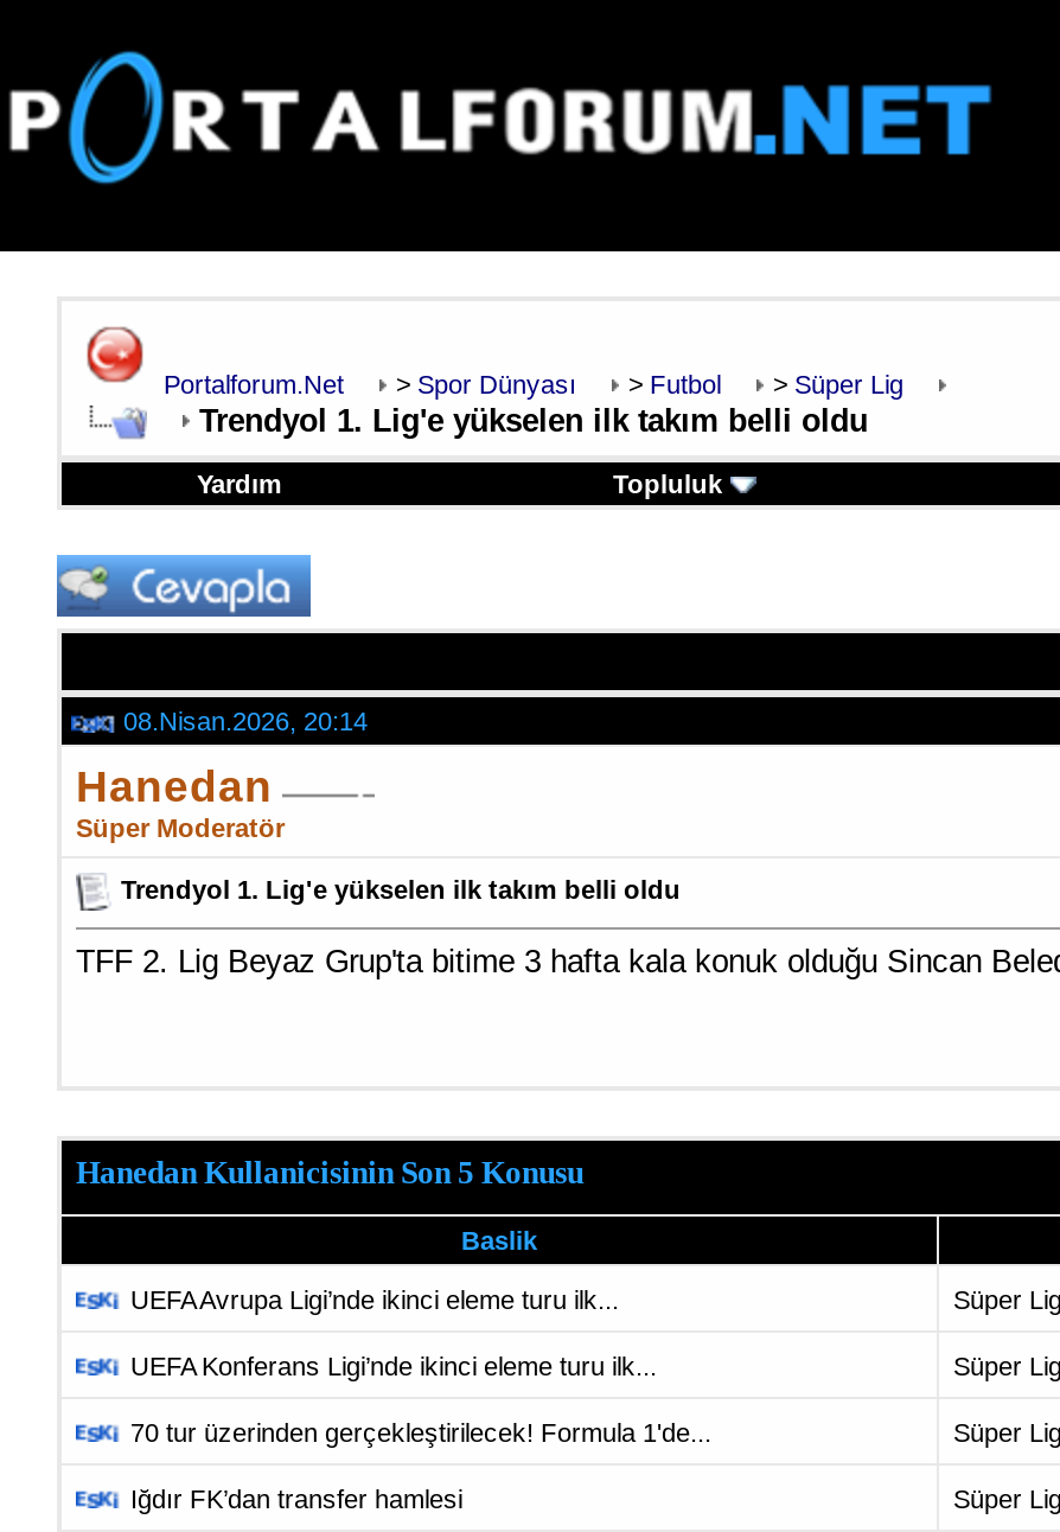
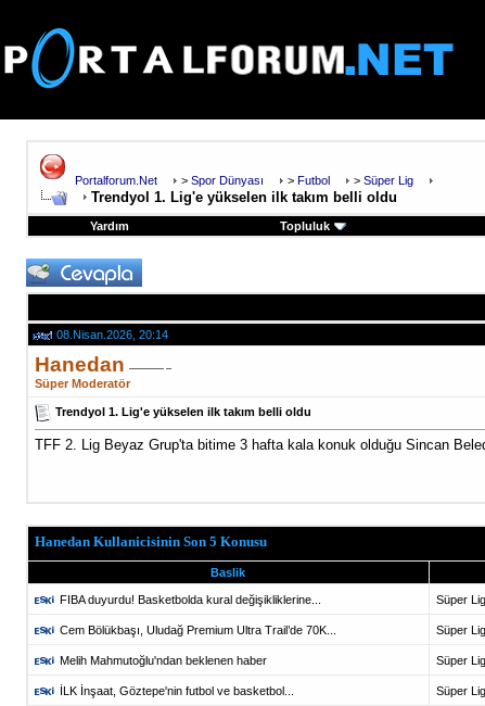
[130,1285,619,1314] UEFA Avrupa Ligi’nde ikinci eleme turu ilk... -> [60,593,321,606] FIBA duyurdu! Basketbolda kural değişikliklerine...
[130,1352,657,1380] UEFA Konferans Ligi’nde ikinci eleme turu ilk... -> [60,623,336,636] Cem Bölükbaşı, Uludağ Premium Ultra Trail’de 70K...
[130,1418,711,1447] 70 tur üzerinden gerçekleştirilecek! Formula 1'de... -> [60,654,267,667] Melih Mahmutoğlu'ndan beklenen haber
[130,1485,462,1513] Iğdır FK’dan transfer hamlesi -> [60,684,294,697] İLK İnşaat, Göztepe'nin futbol ve basketbol...

